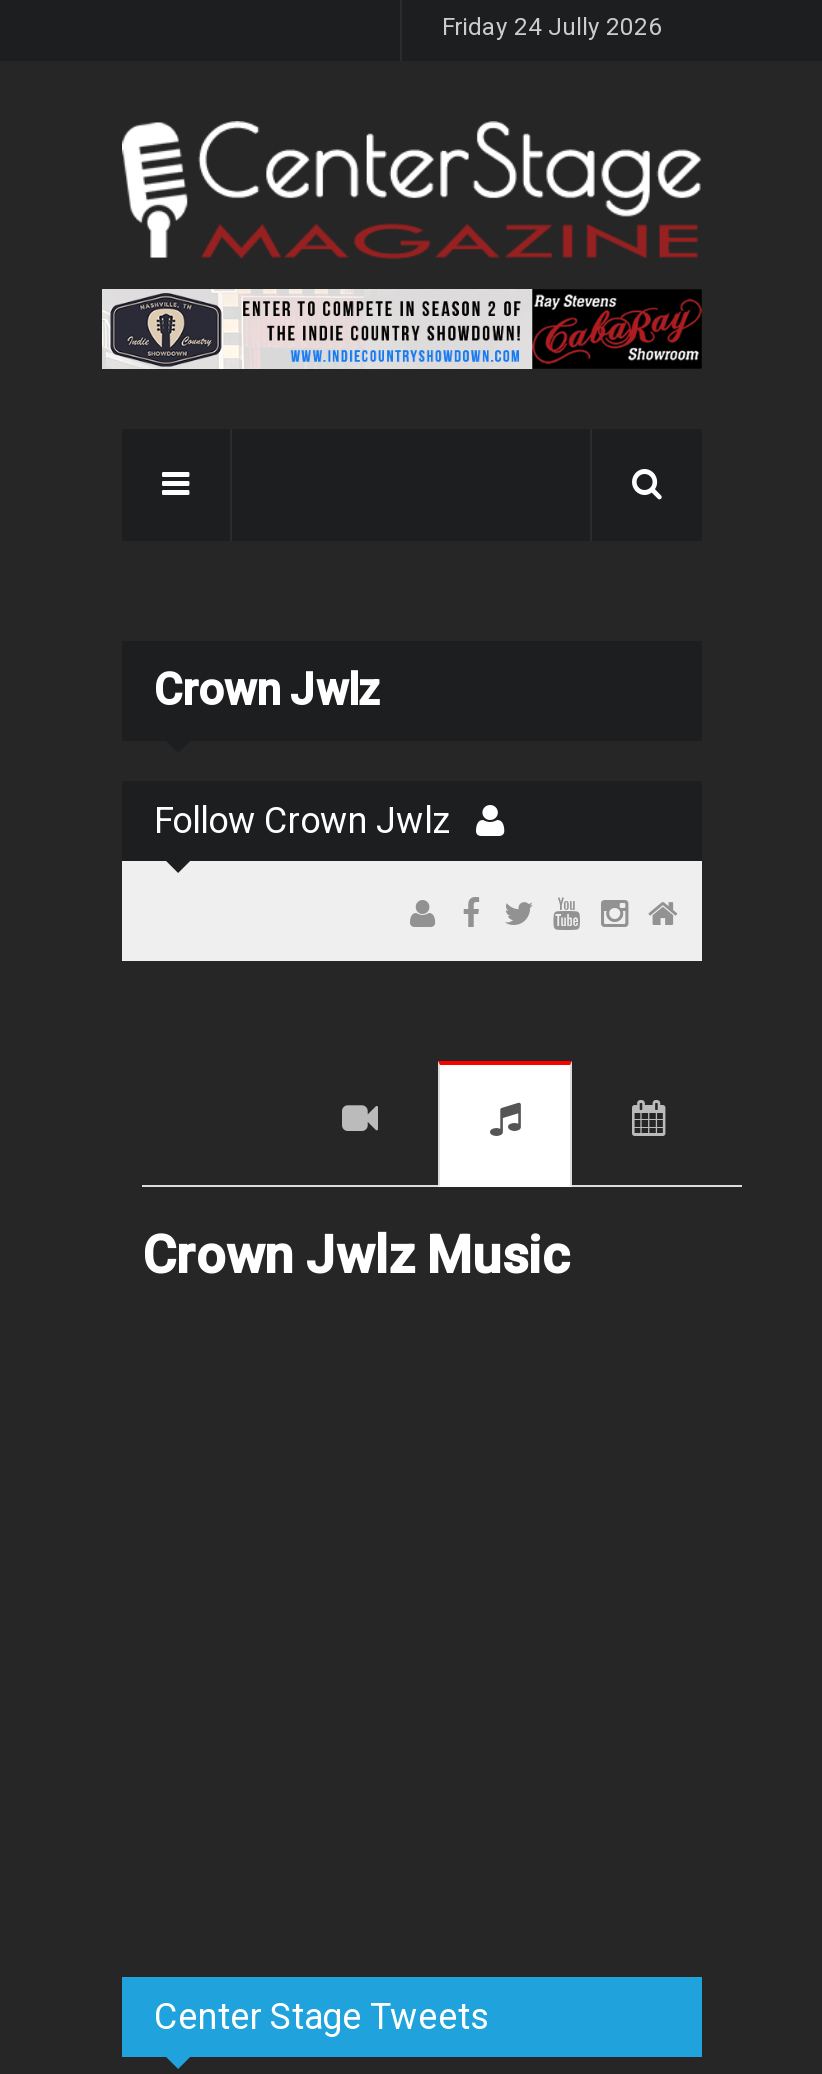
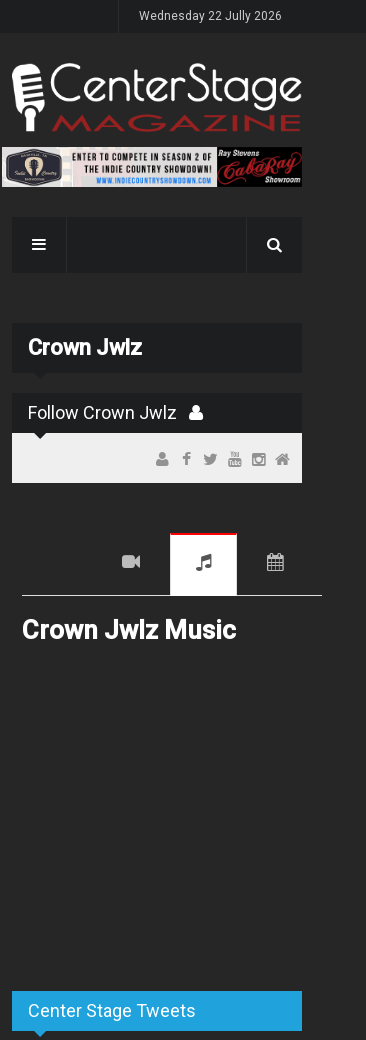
[442,13,662,41] Friday 24 Jully 2026 -> [139,9,282,23] Wednesday 22 Jully 2026

